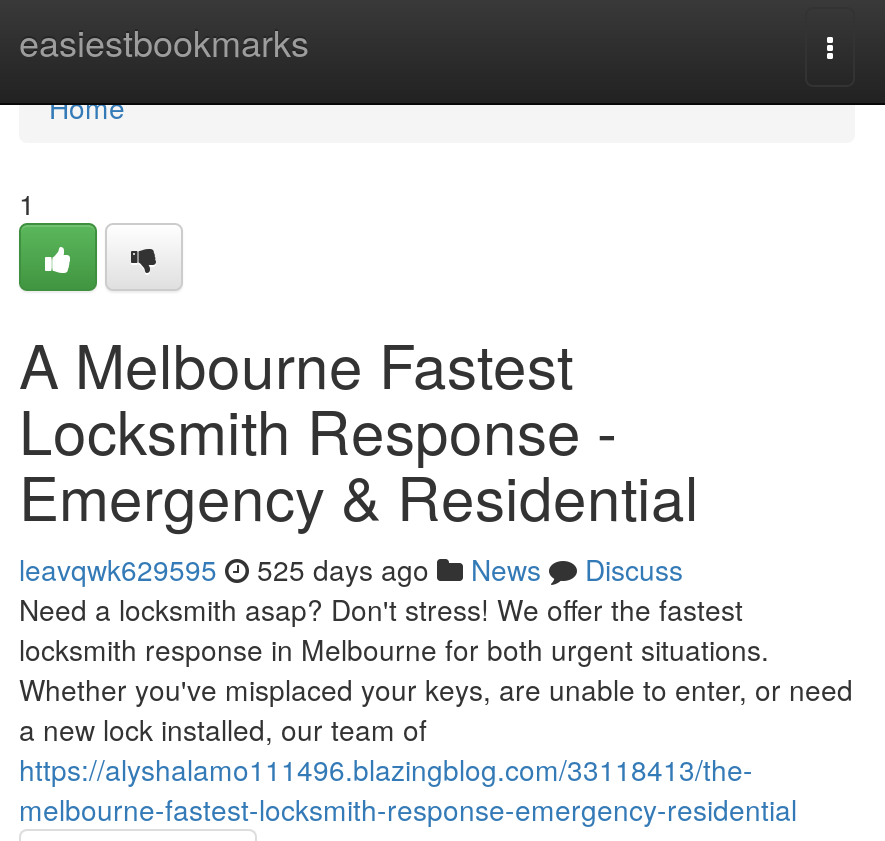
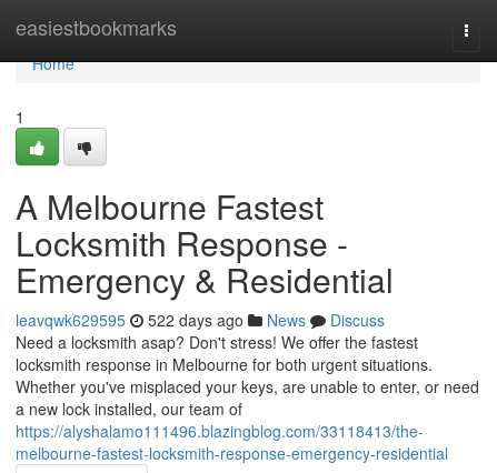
[19,549,683,589] leavqwk629595 525 days ago News Discuss -> [16,309,385,331] leavqwk629595 522 days ago News Discuss

